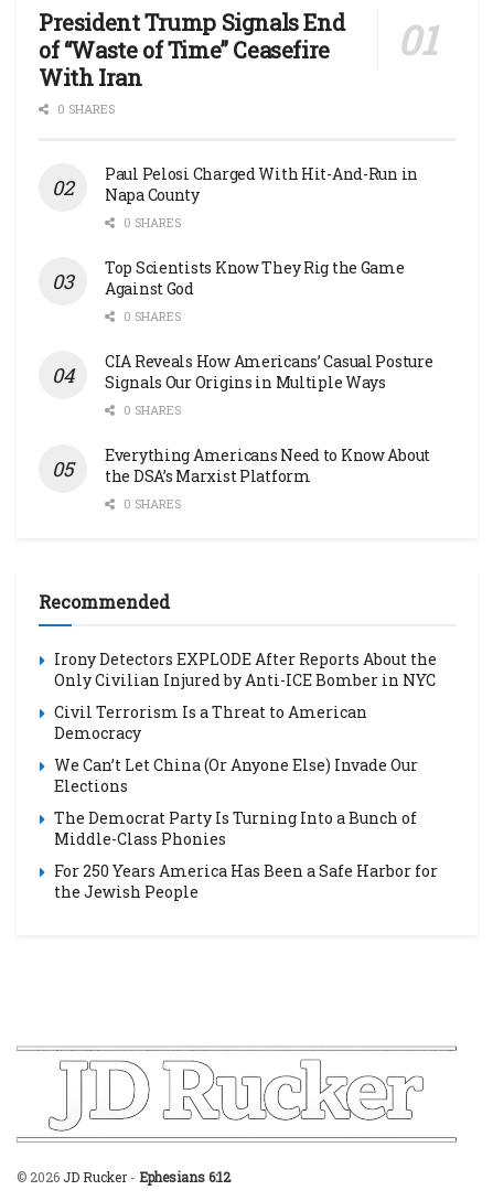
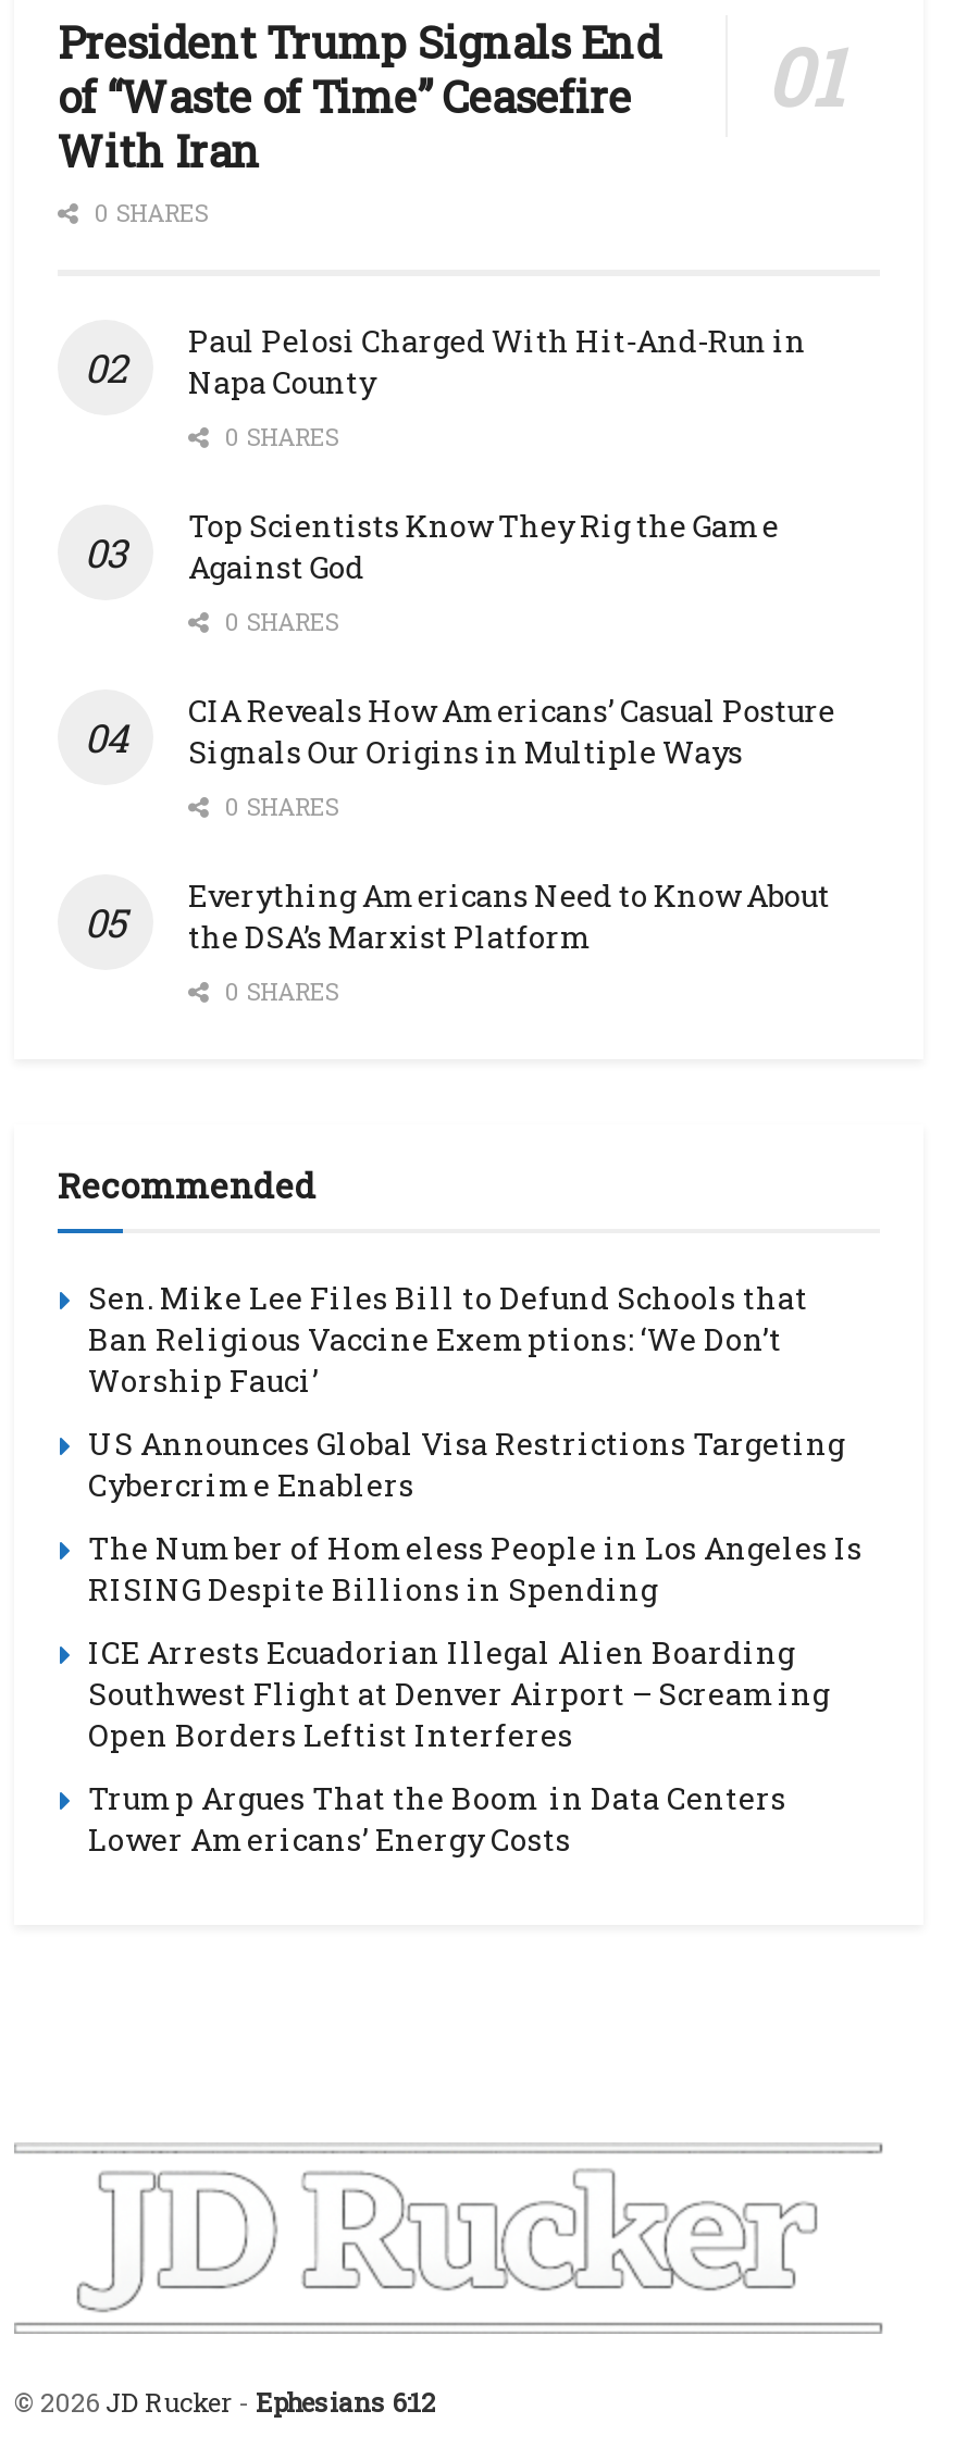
[54,648,437,690] Irony Detectors EXPLODE After Reports About the | Only Civilian Injured by Anti-ICE Bomber in NYC -> [88,1276,808,1400] Sen. Mike Lee Files Bill to Defund Schools that | Ban Religious Vaccine Exemptions: ‘We Don’t | Worship Fauci’
[54,701,367,743] Civil Terrorism Is a Threat to American | Democracy -> [88,1422,845,1505] US Announces Global Visa Restrictions Targeting | Cybercrime Enablers
[54,754,418,796] We Can’t Let China (Or Anyone Else) Invade Our | Elections -> [88,1526,863,1609] The Number of Homeless People in Los Angeles Is | RISING Despite Billions in Spending
[54,807,417,849] The Democrat Party Is Turning Into a Bunch of | Middle-Class Phonies -> [88,1631,830,1755] ICE Arrests Ecuadorian Illegal Alien Boarding | Southwest Flight at Denver Airport – Screaming | Open Borders Leftist Interferes
[54,860,438,902] For 250 Years America Has Been a Safe Harbor for | the Jewish People -> [88,1777,786,1859] Trump Argues That the Boom in Data Centers | Lower Americans’ Energy Costs

